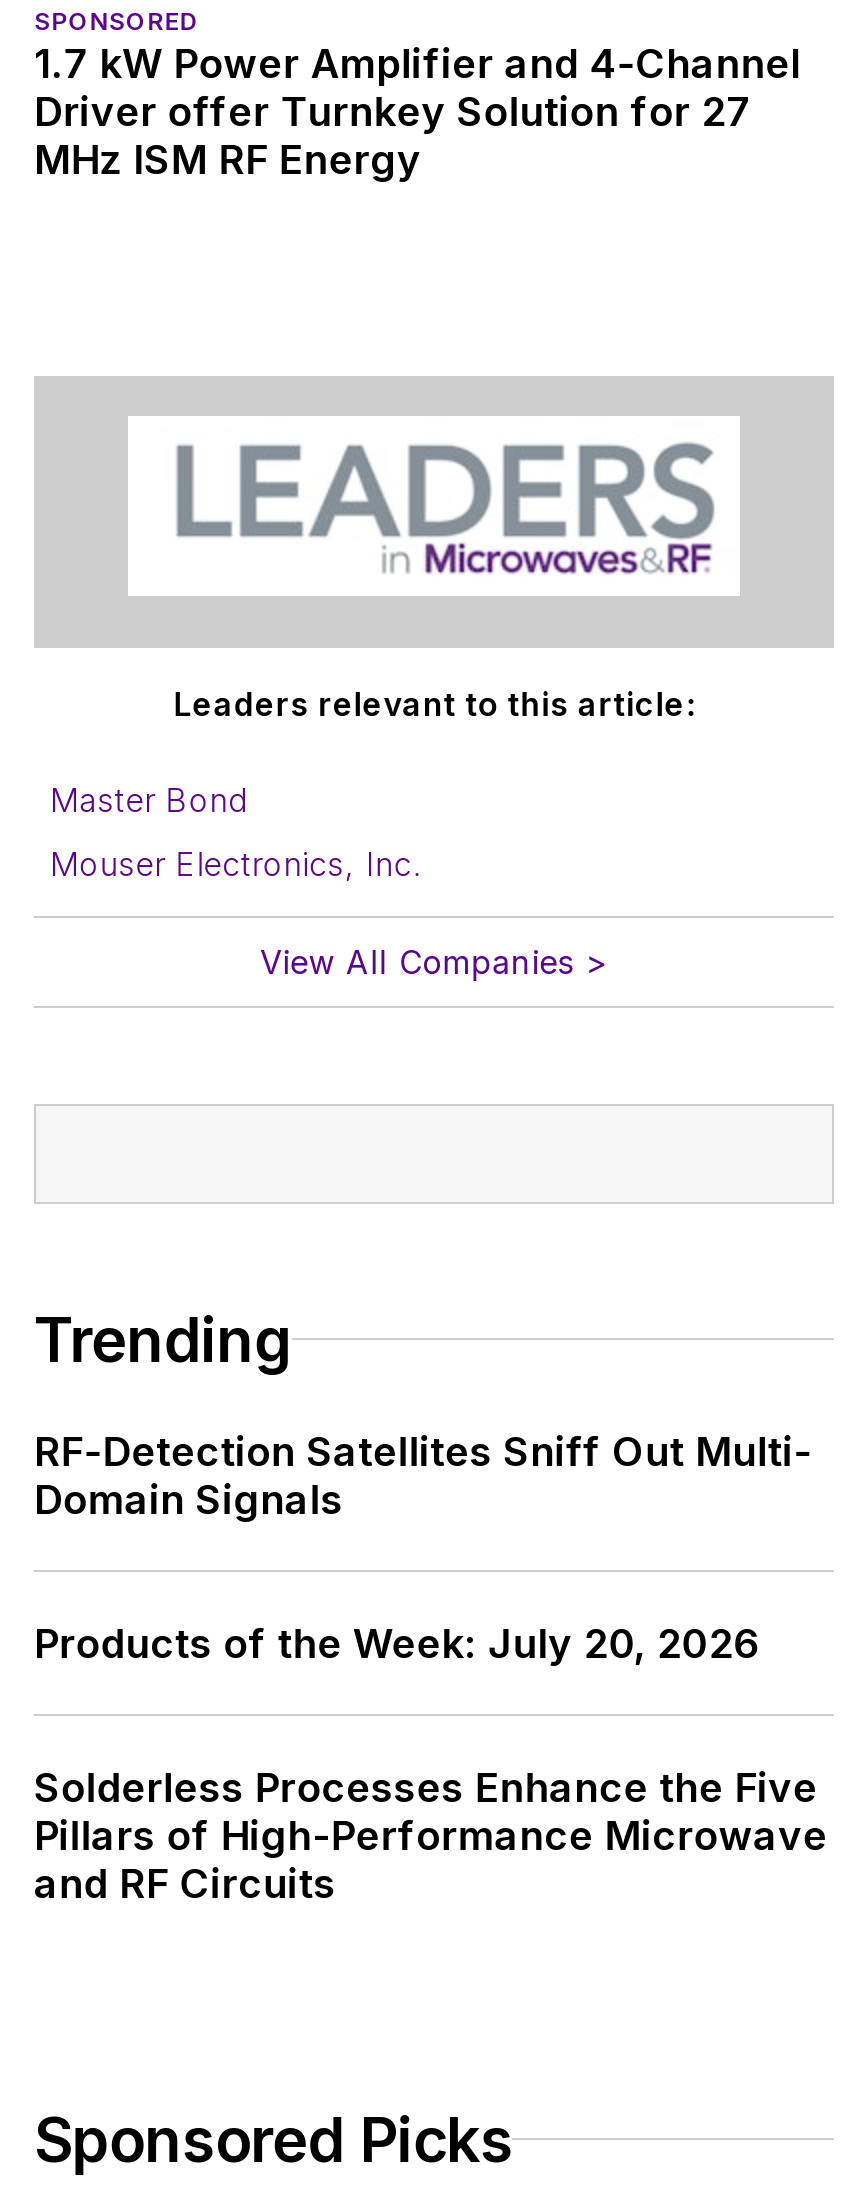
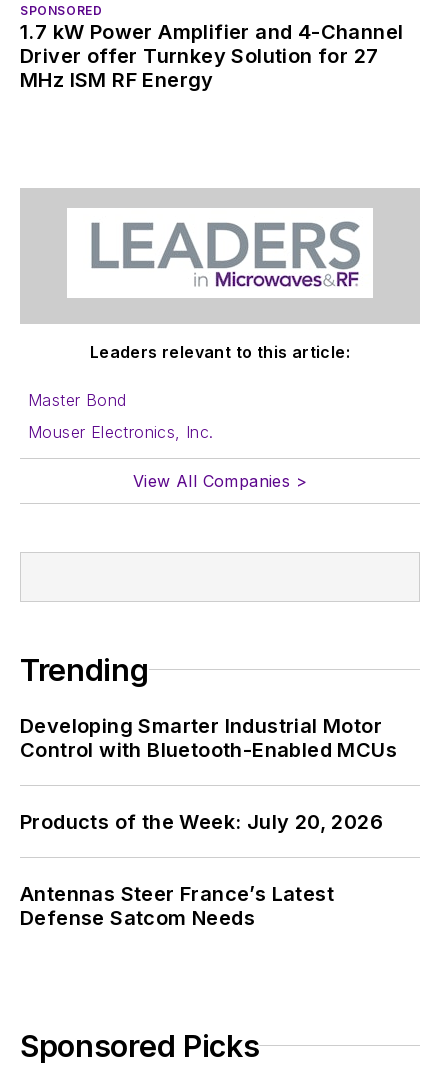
[34,1428,812,1524] RF-Detection Satellites Sniff Out Multi- | Domain Signals -> [20,714,397,762] Developing Smarter Industrial Motor | Control with Bluetooth-Enabled MCUs
[34,1764,828,1908] Solderless Processes Enhance the Five | Pillars of High-Performance Microwave | and RF Circuits -> [20,882,334,930] Antennas Steer France’s Latest | Defense Satcom Needs

